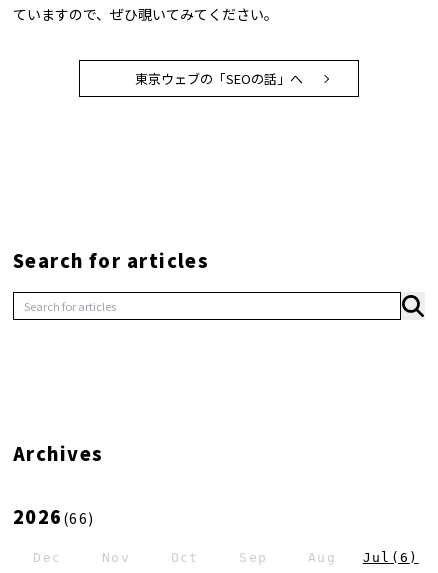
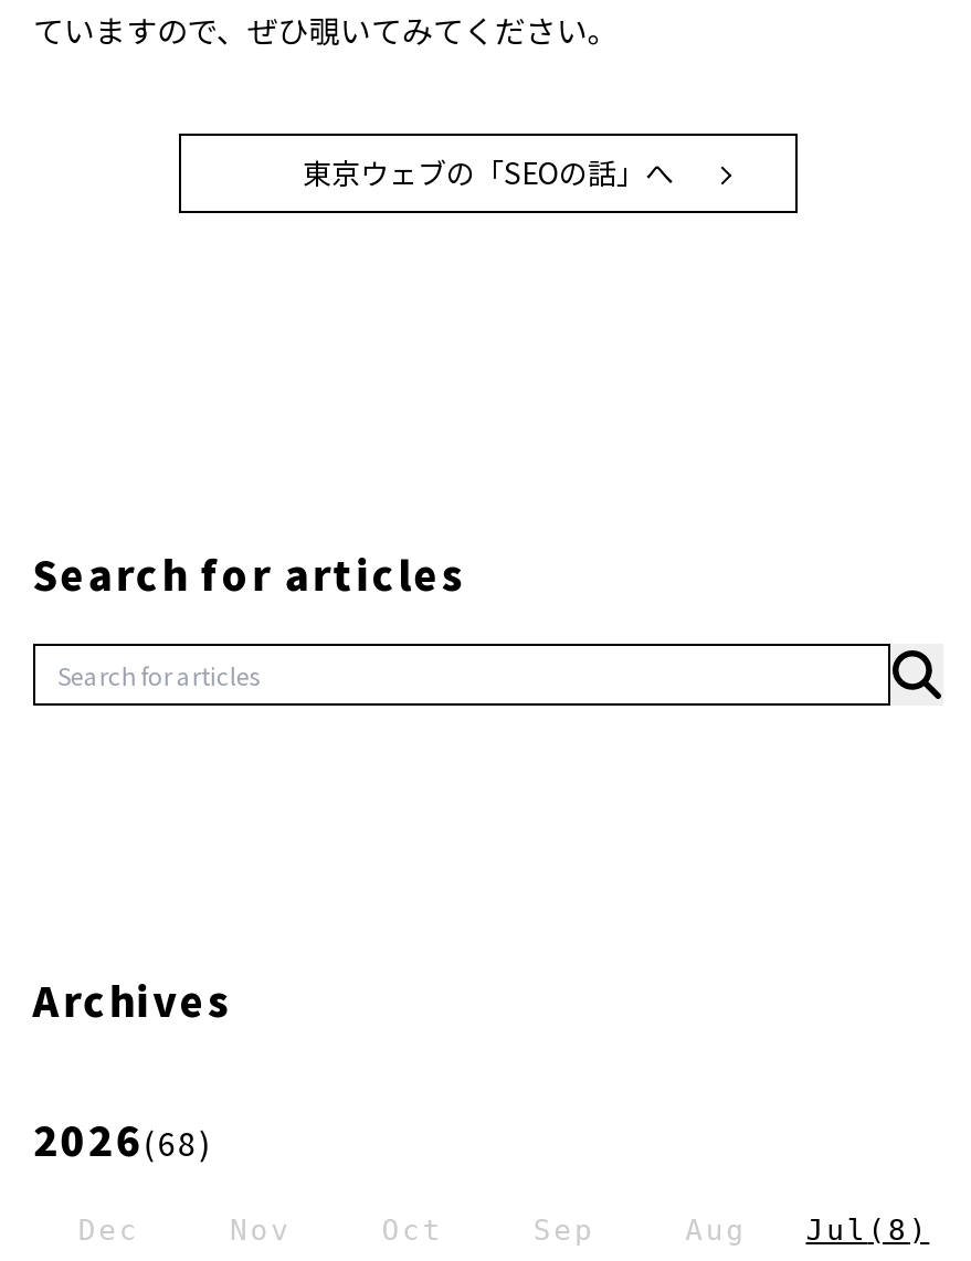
[13,503,94,529] 2026(66) -> [33,1110,213,1168] 2026(68)
[308,550,419,565] Aug Jul (6) -> [685,1214,929,1247] Aug Jul (8)

